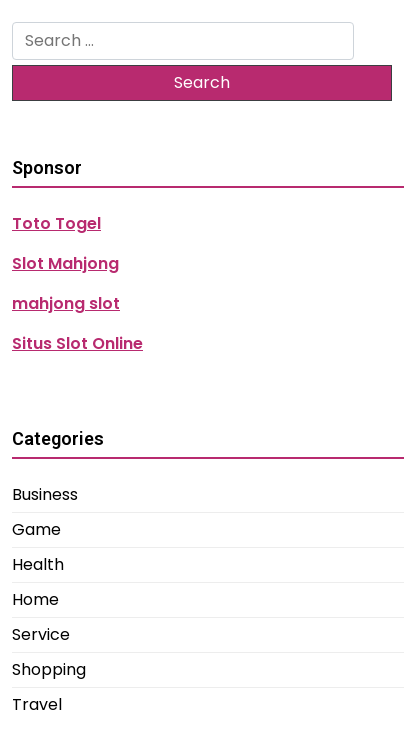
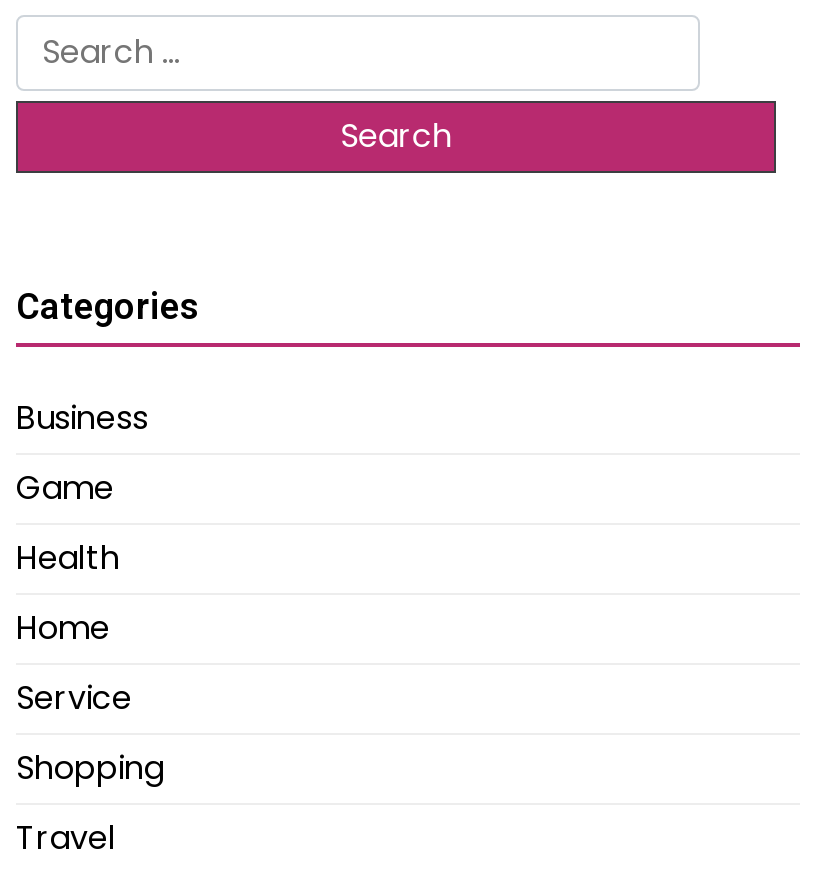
[12,157,143,355] Sponsor | Toto Togel | Slot Mahjong | mahjong slot | Situs Slot Online -> none

